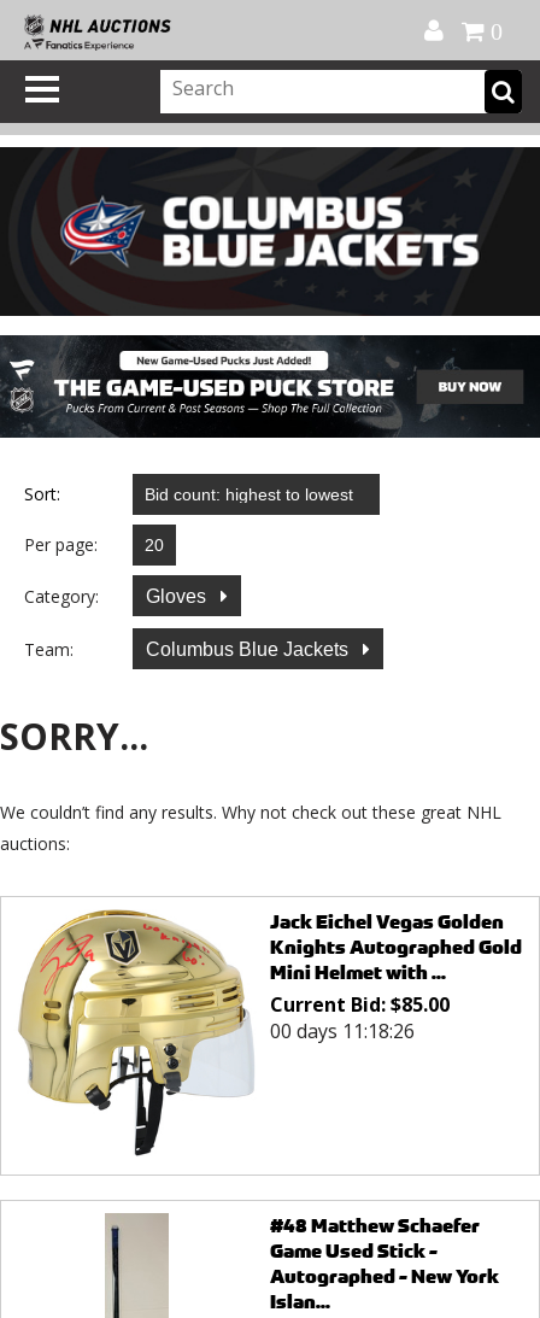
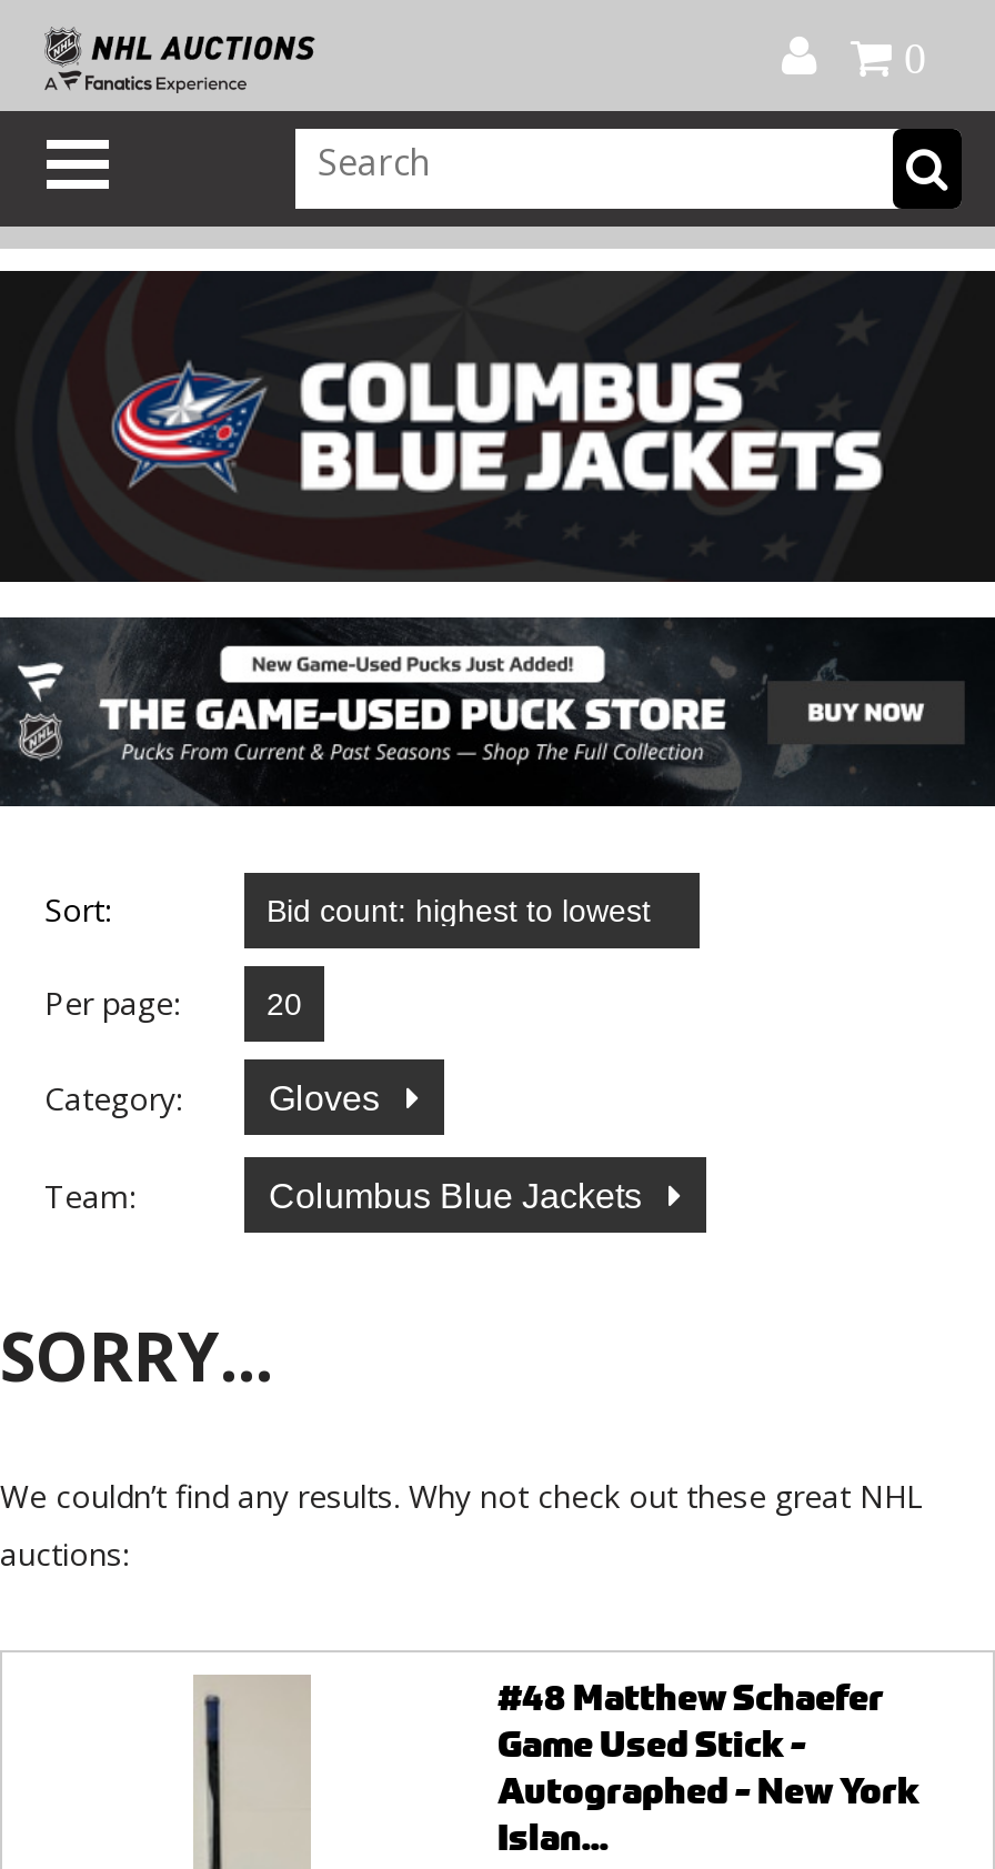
[18,909,522,1156] [image] | Jack Eichel Vegas Golden | Knights Autographed Gold | Mini Helmet with ... | Current Bid: $85.00 | 00 days 11:18:26 -> none

